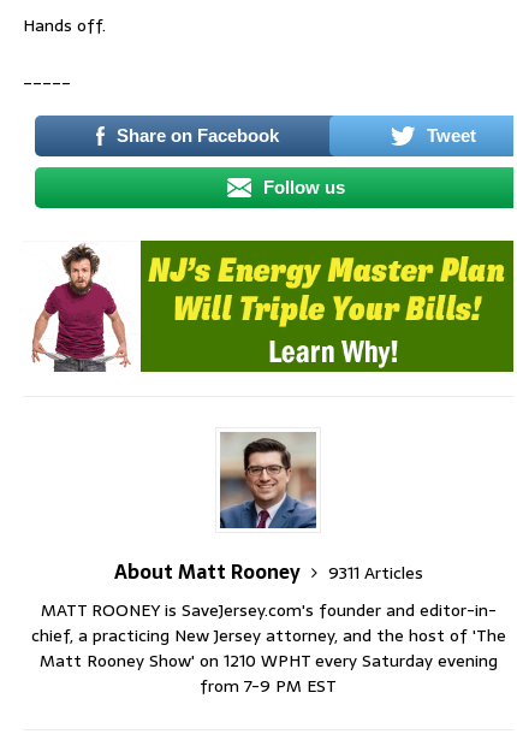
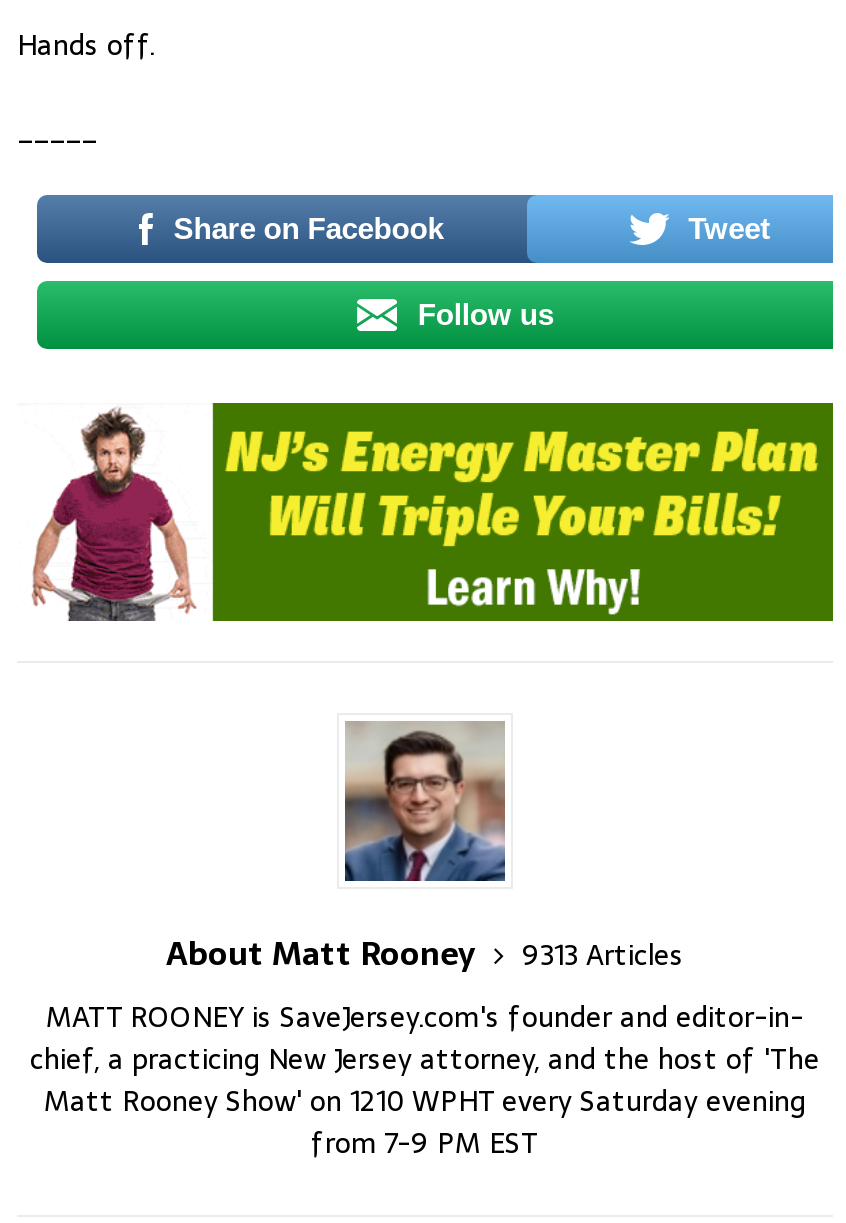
[114,556,423,587] About Matt Rooney 9311 Articles -> [166,927,684,979] About Matt Rooney 9313 Articles

